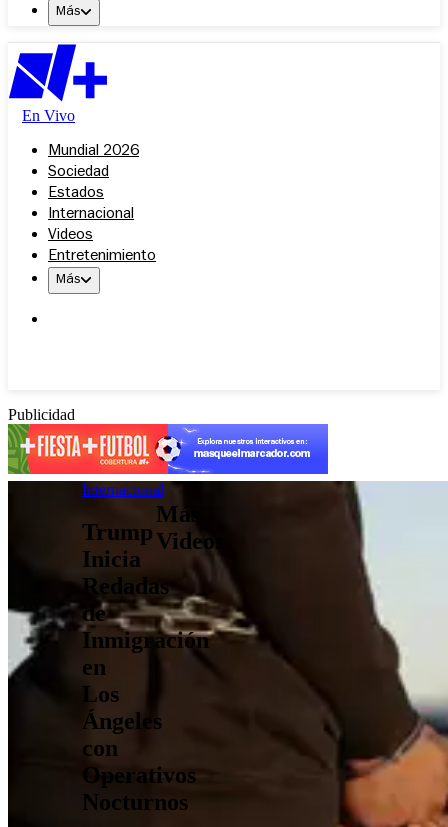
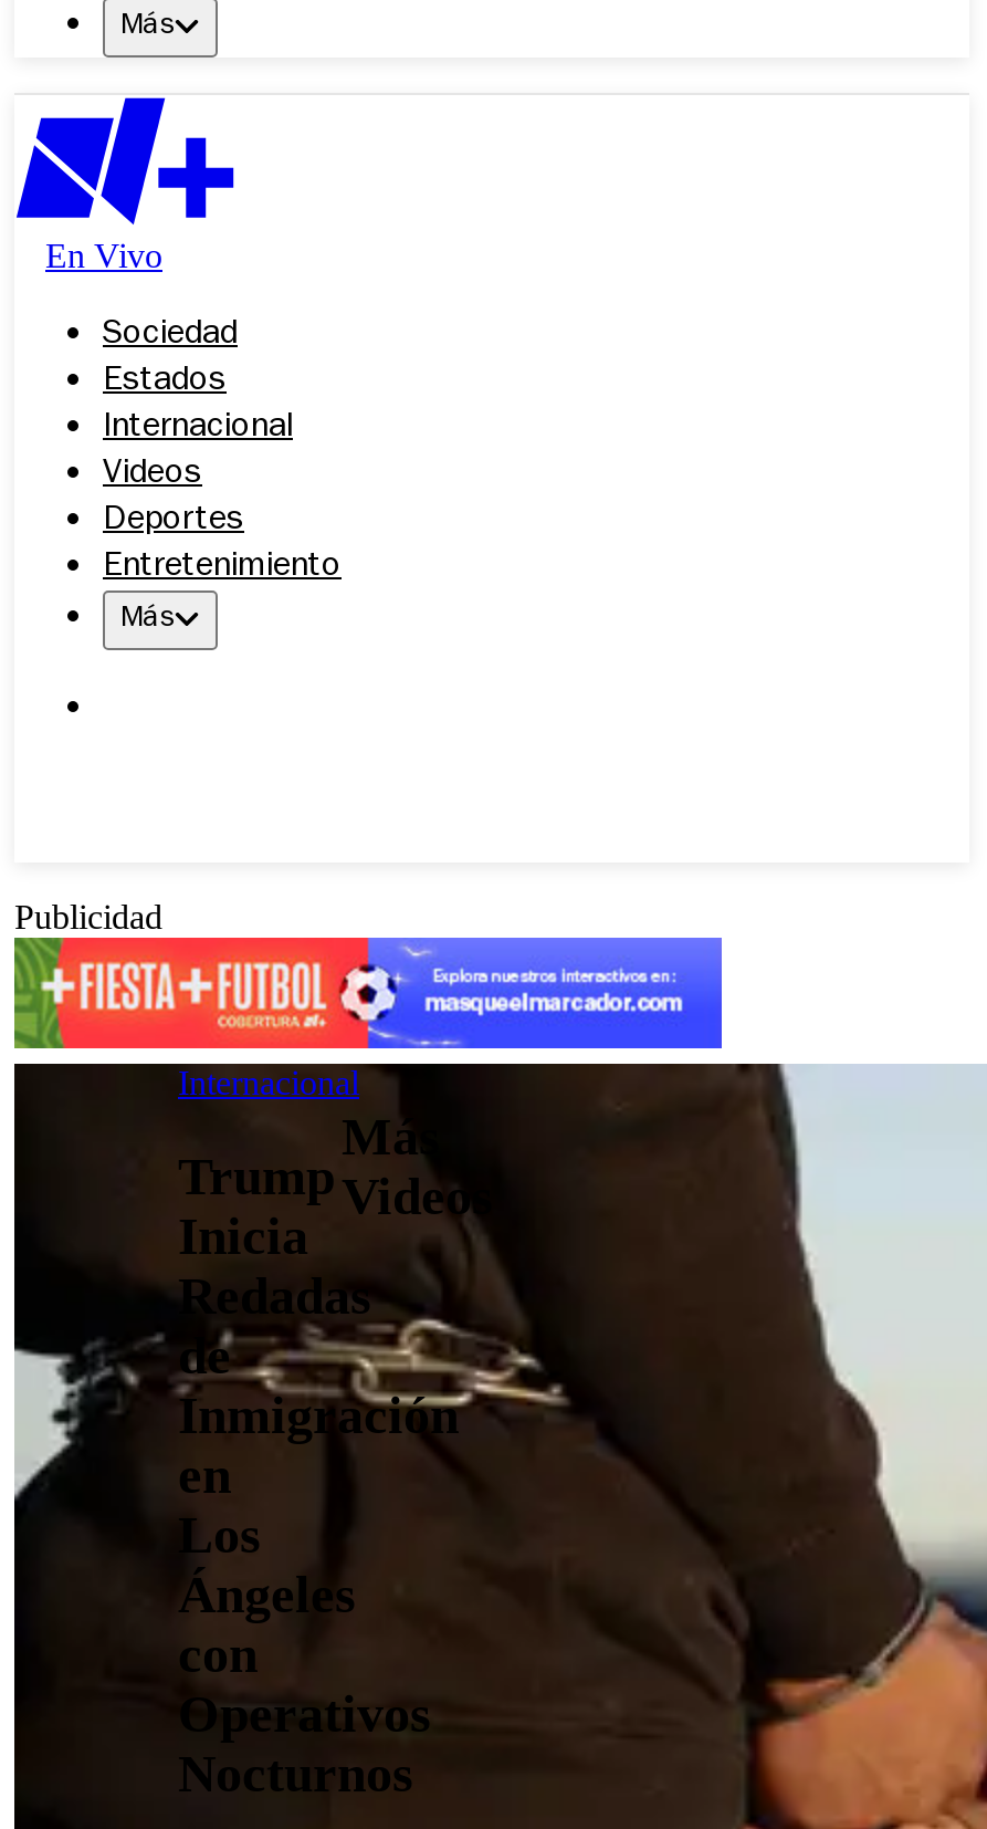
[48,144,139,160] Mundial 2026 -> none
moved [48,165,134,244] -> [103,318,293,493]: Sociedad | Estados | Internacional | Videos
none -> [103,504,244,540] Deportes

